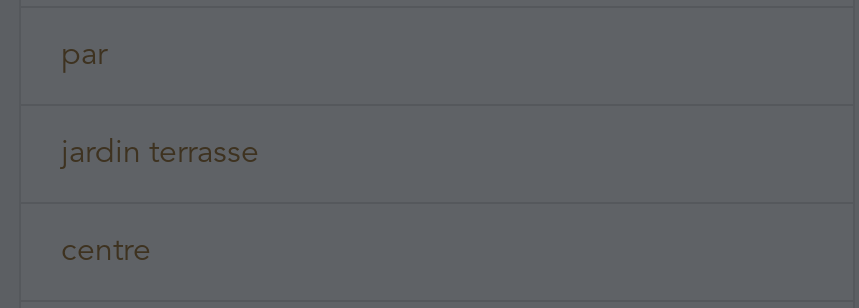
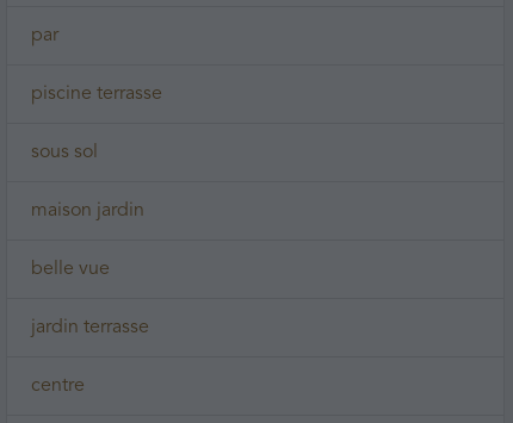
none -> [31,85,162,279] piscine terrasse | sous sol | maison jardin | belle vue

